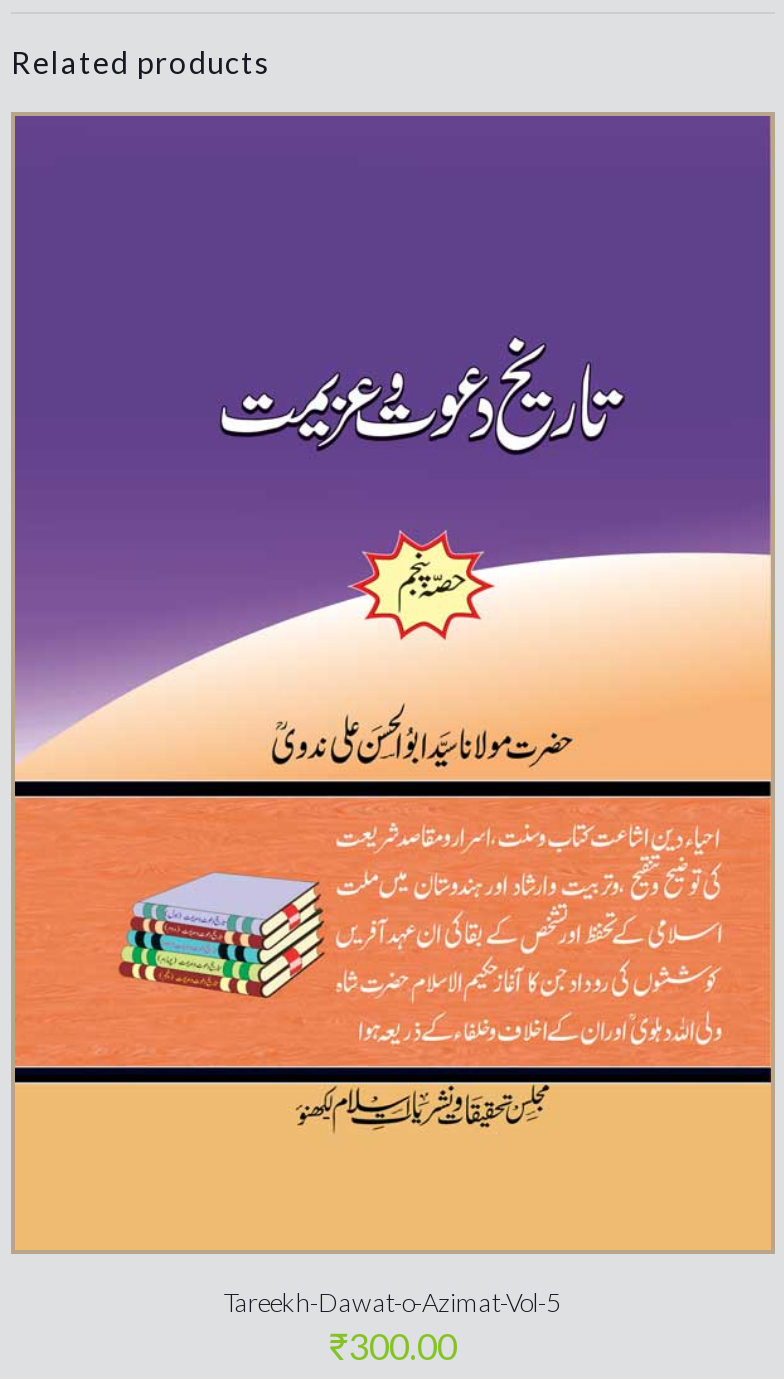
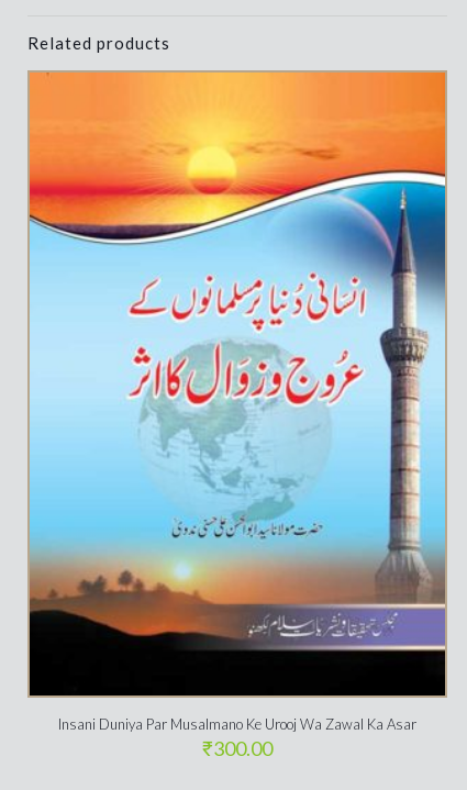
[13,114,773,1318] [image] | Tareekh-Dawat-o-Azimat-Vol-5 -> [29,71,446,733] [image] | Insani Duniya Par Musalmano Ke Urooj Wa Zawal Ka Asar

